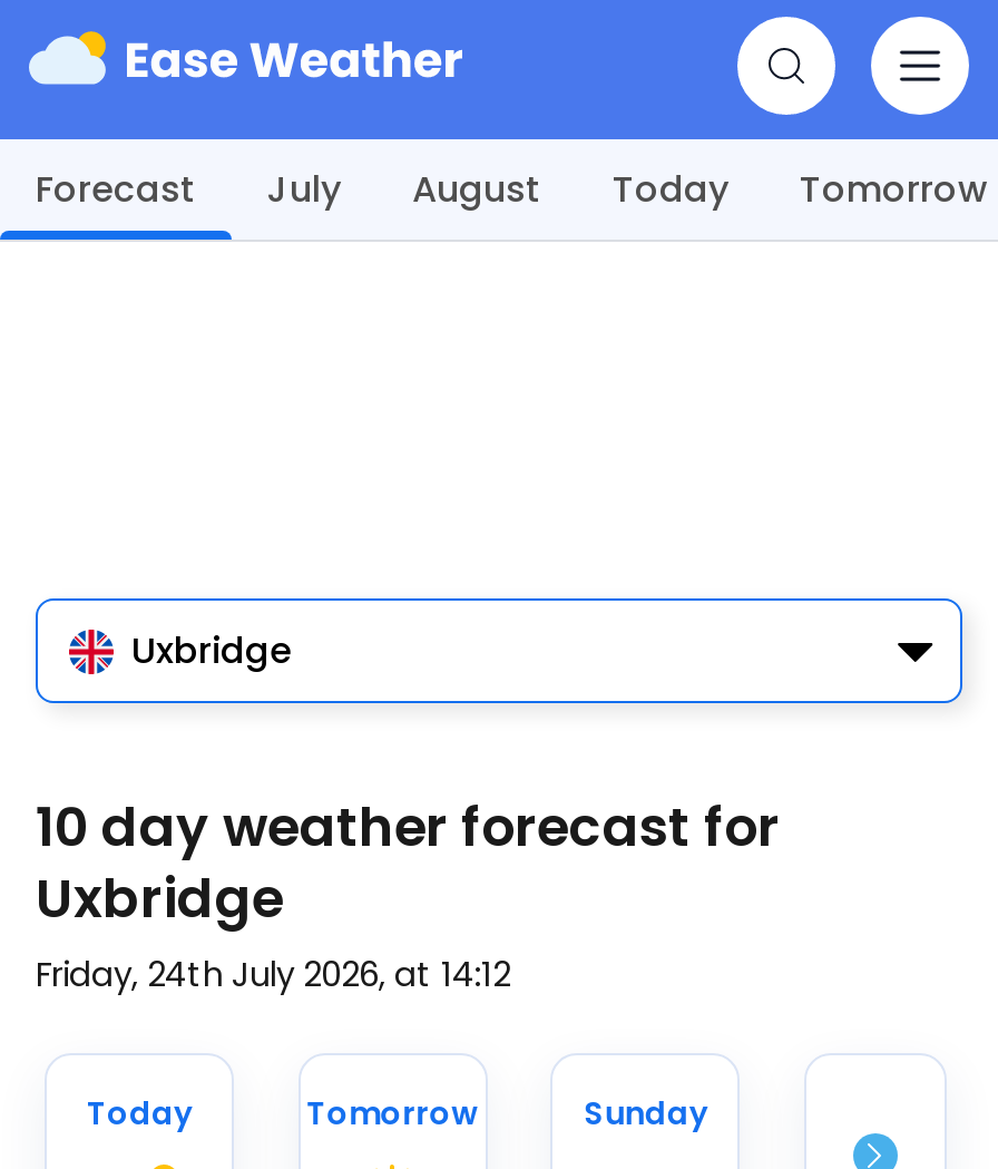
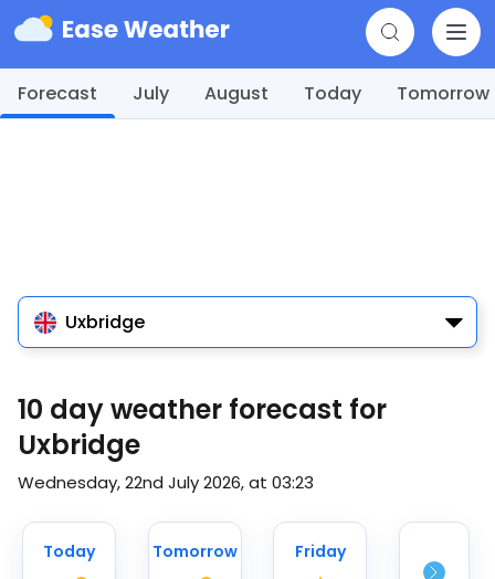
[36,951,510,997] Friday, 24th July 2026, at 14:12 -> [18,471,314,494] Wednesday, 22nd July 2026, at 03:23
[584,1091,707,1136] Sunday -> none
none -> [295,540,346,562] Friday

